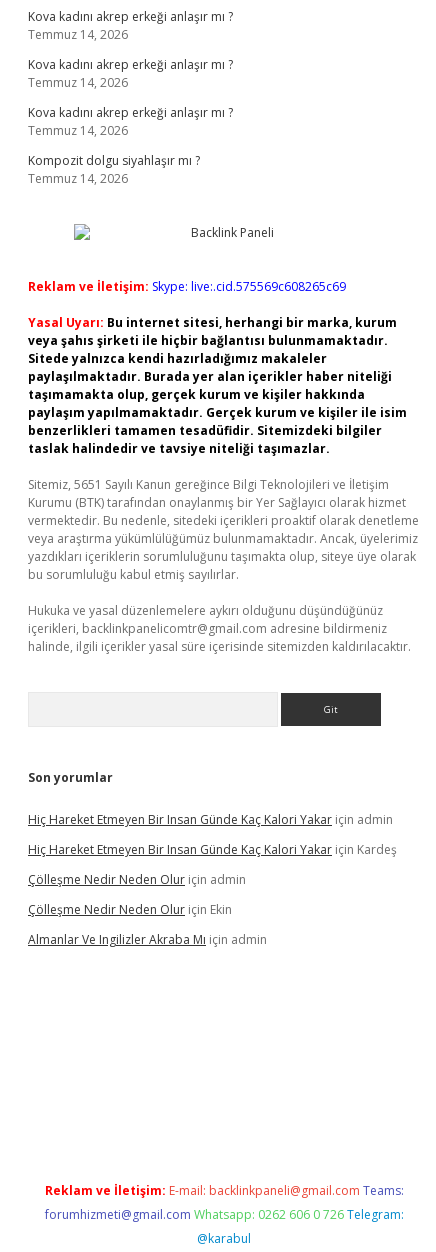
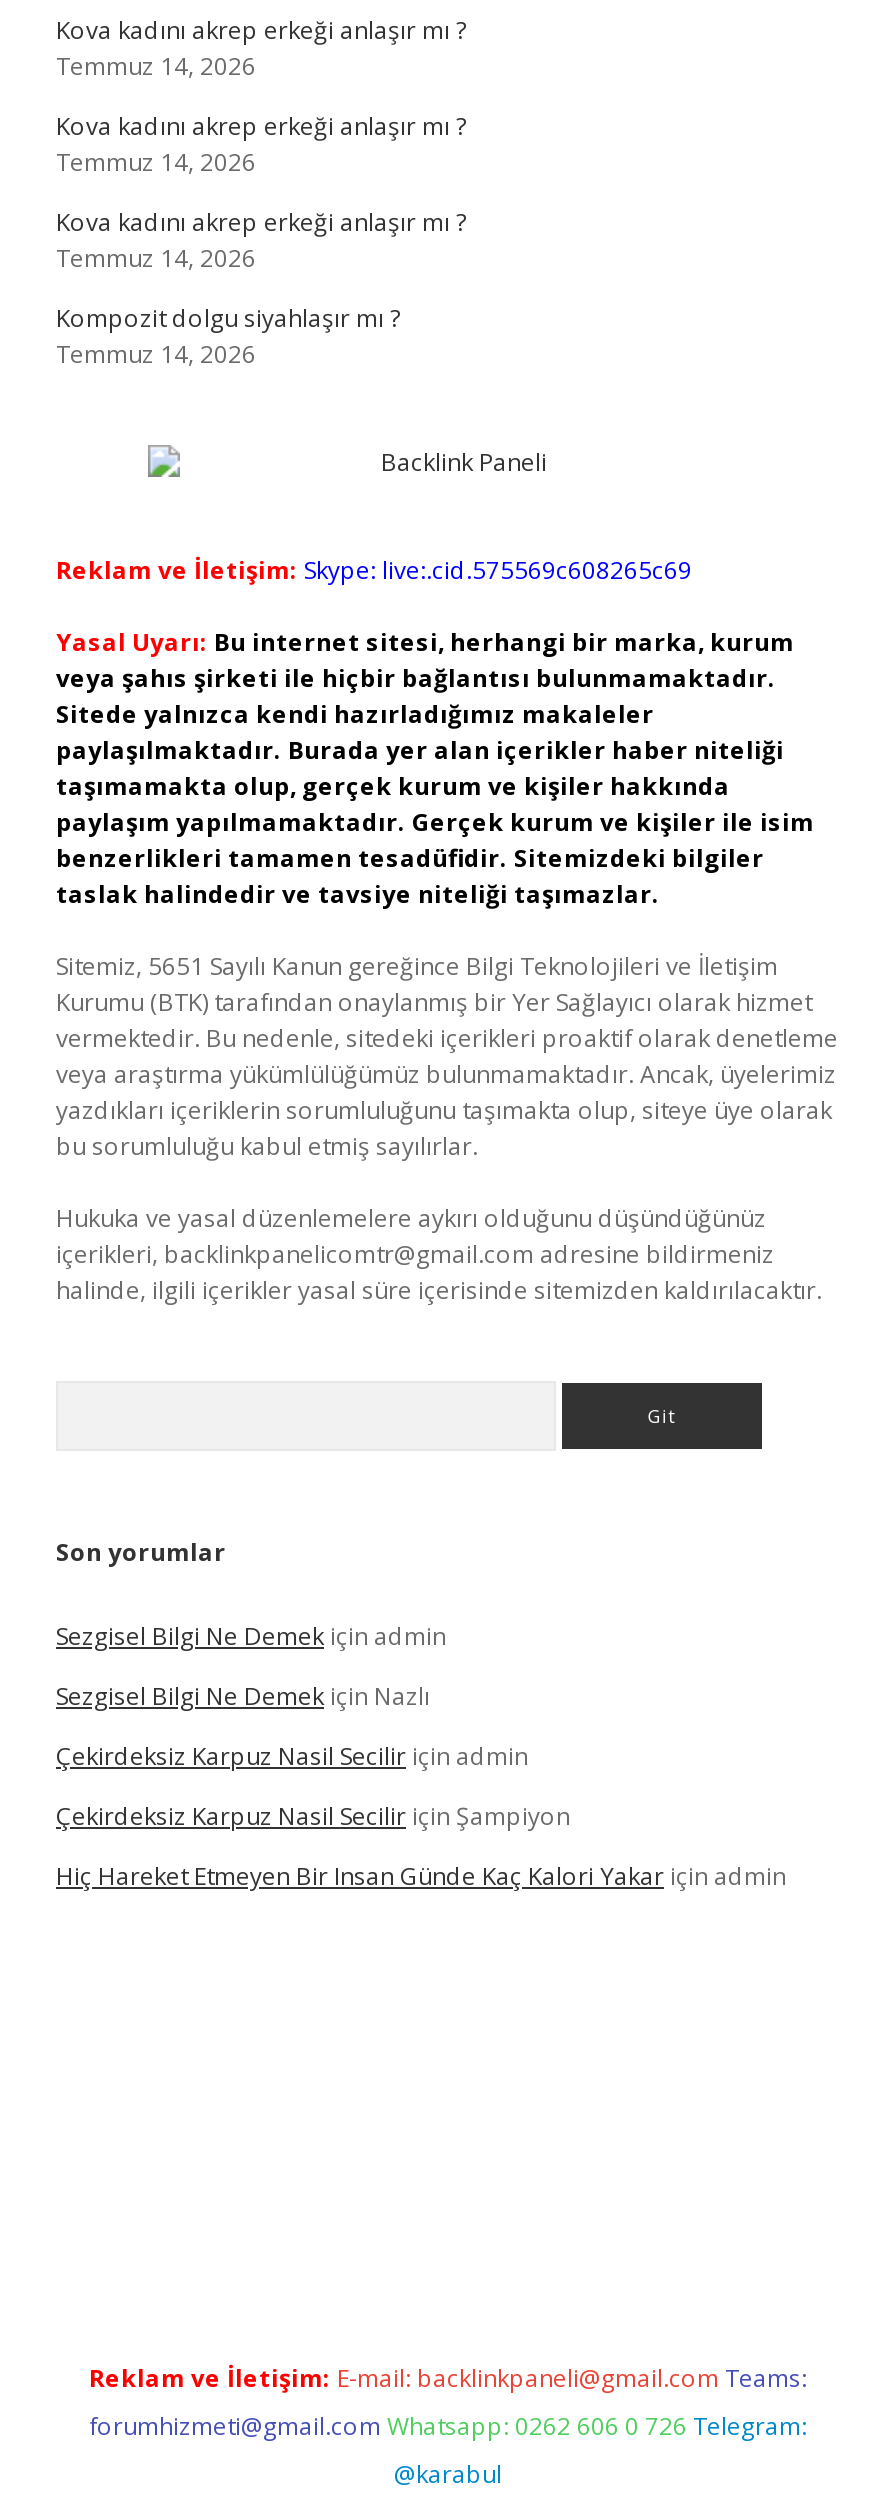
none -> [56,1619,570,1833] Sezgisel Bilgi Ne Demek için admin | Sezgisel Bilgi Ne Demek için Nazlı | Çekirdeksiz Karpuz Nasil Secilir için admin | Çekirdeksiz Karpuz Nasil Secilir için Şampiyon
moved [28,811,393,828] -> [56,1859,786,1893]: Hiç Hareket Etmeyen Bir Insan Günde Kaç Kalori Yakar için admin
[28,841,397,948] Hiç Hareket Etmeyen Bir Insan Günde Kaç Kalori Yakar için Kardeş | Çölleşme Nedir Neden Olur için admin | Çölleşme Nedir Neden Olur için Ekin | Almanlar Ve Ingilizler Akraba Mı için admin -> none

